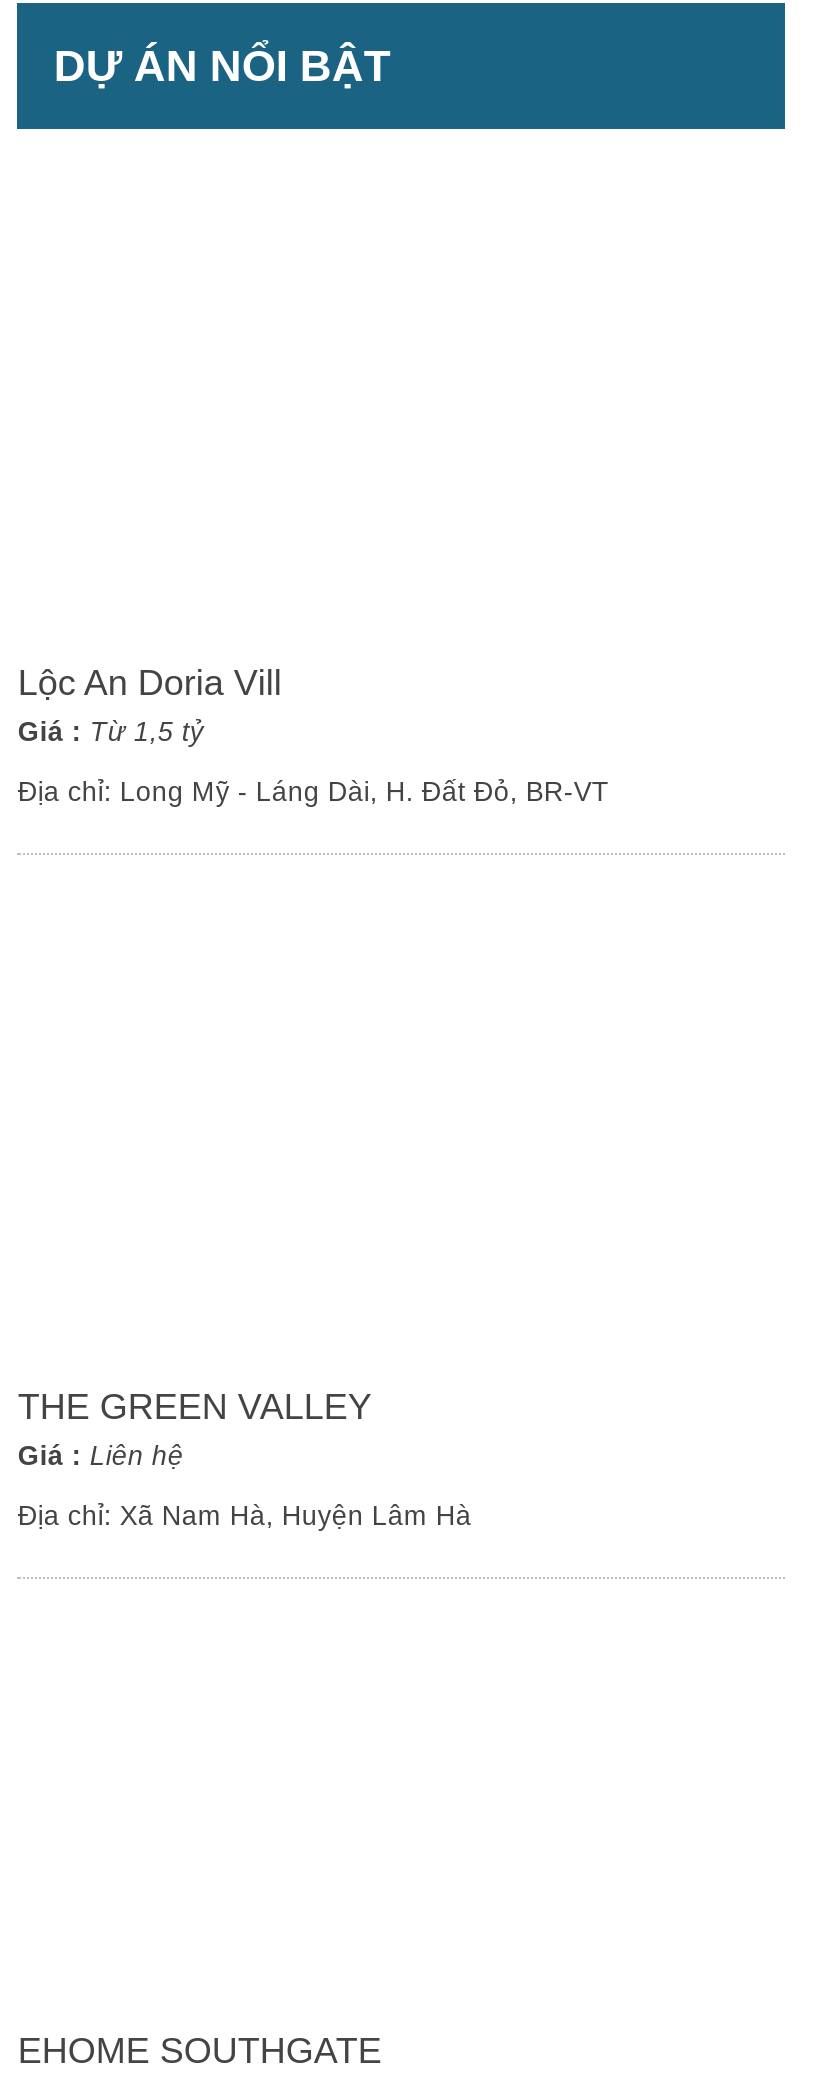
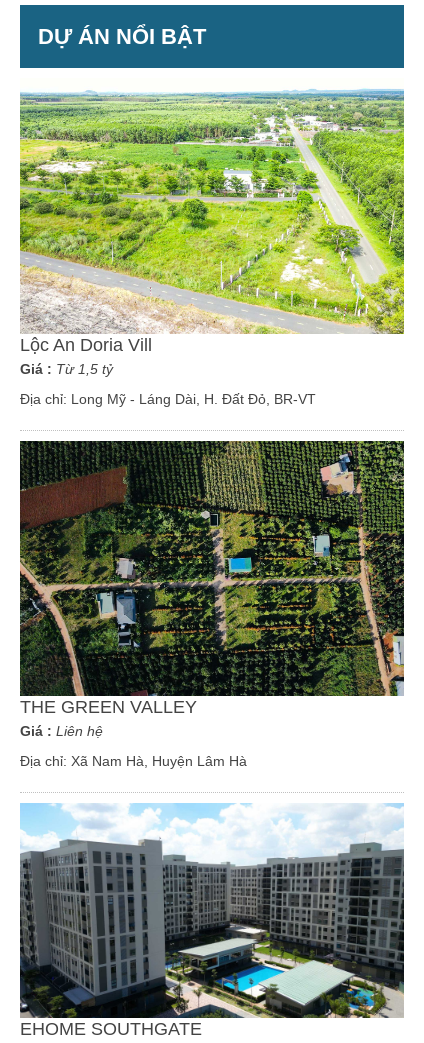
none -> [19,88,405,335] [image]
none -> [19,440,405,697] [image]
none -> [19,802,405,1019] [image]

